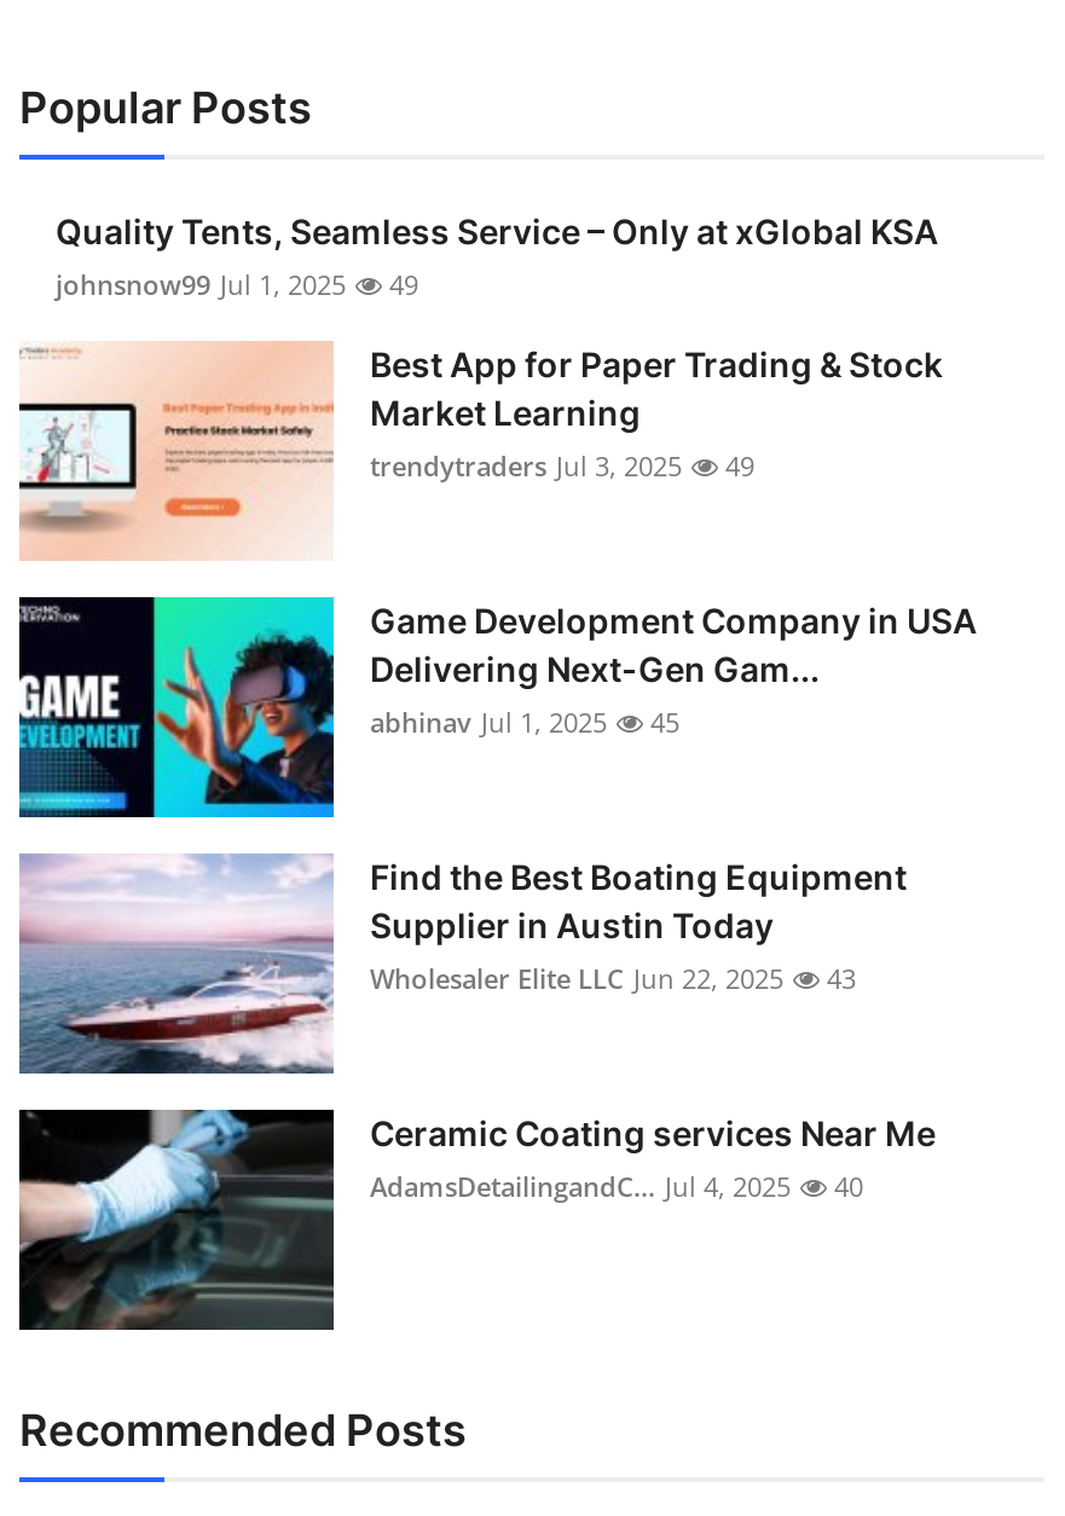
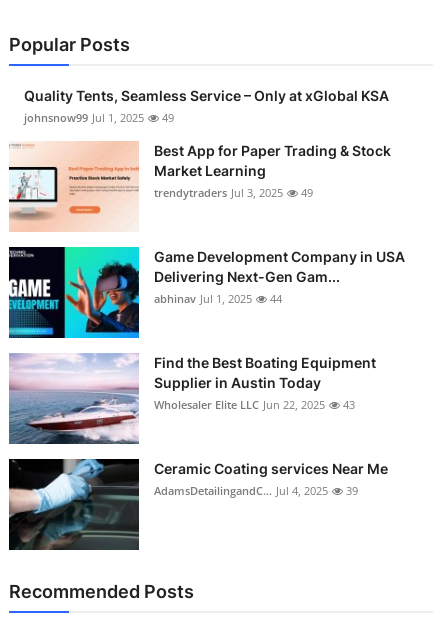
[370,705,679,741] abhinav Jul 1, 2025 45 -> [154,291,282,306] abhinav Jul 1, 2025 44
[370,1169,863,1205] AdamsDetailingandC... Jul 4, 2025 40 -> [154,483,358,498] AdamsDetailingandC... Jul 4, 2025 39

